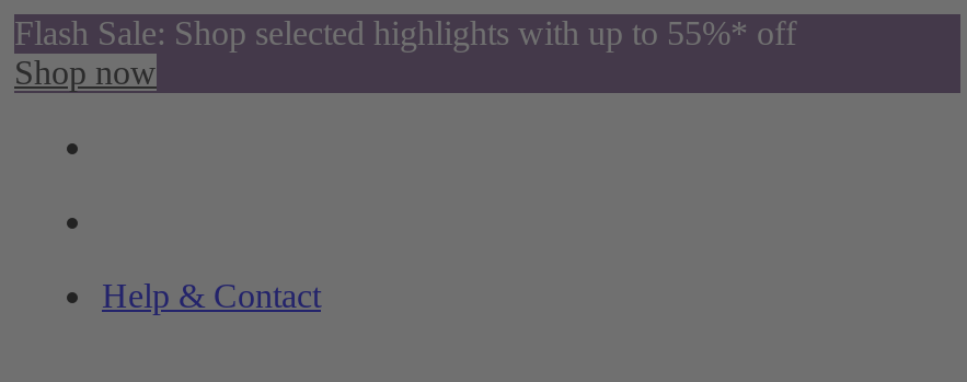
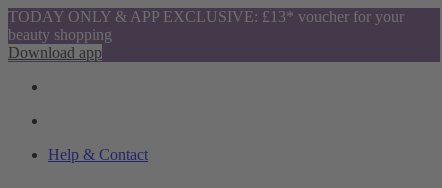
[14,14,796,91] Flash Sale: Shop selected highlights with up to 55%* off | Shop now -> [8,8,404,61] TODAY ONLY & APP EXCLUSIVE: £13* voucher for your | beauty shopping | Download app

